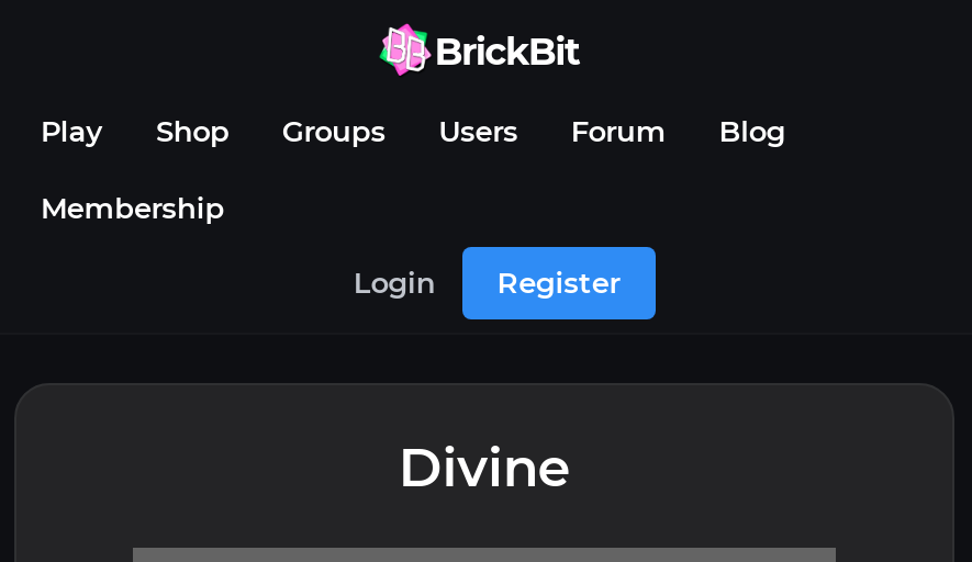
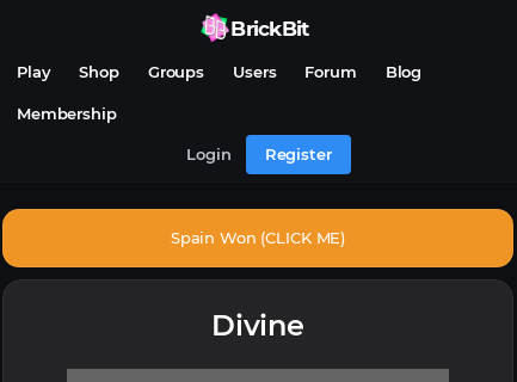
none -> [171,228,345,247] Spain Won (CLICK ME)

